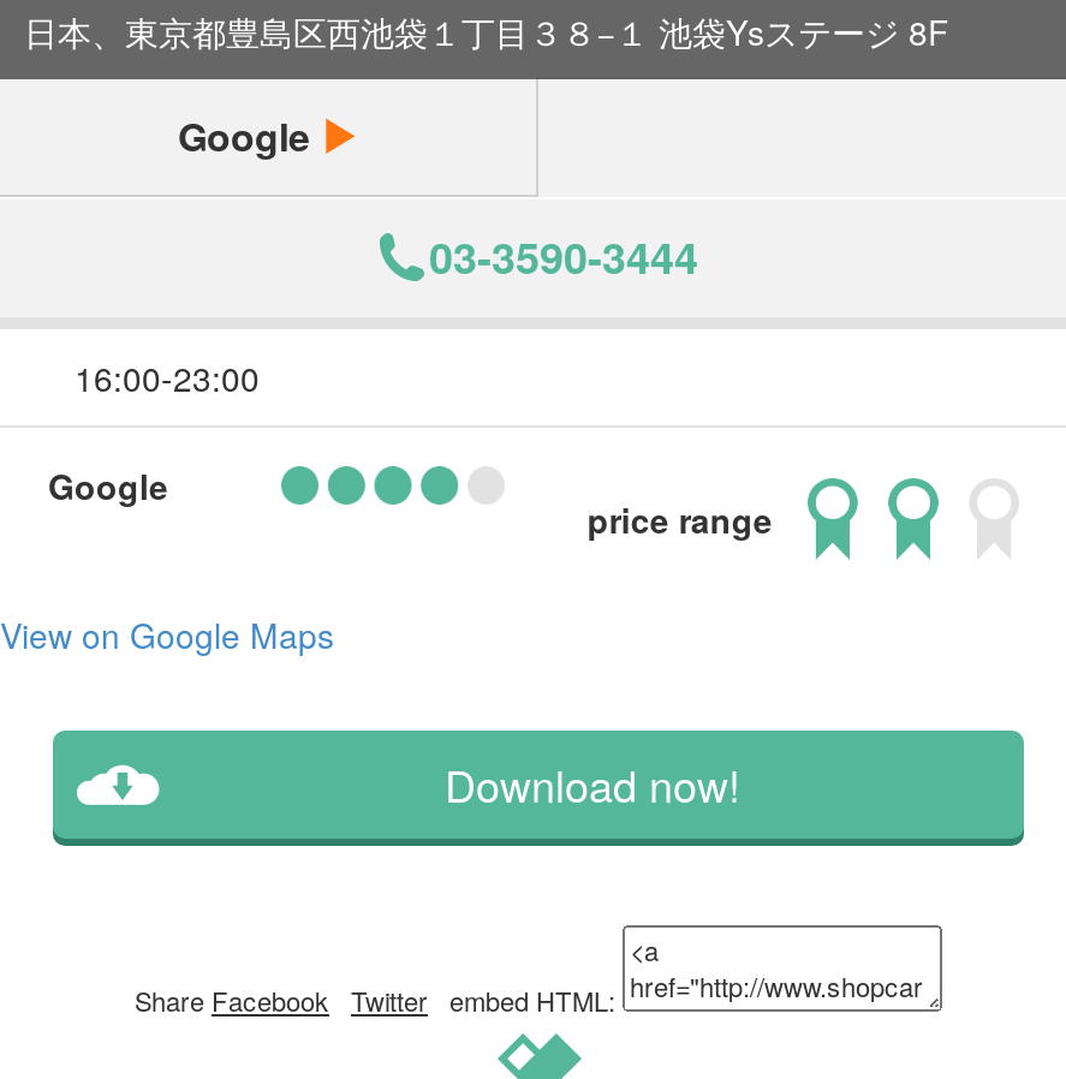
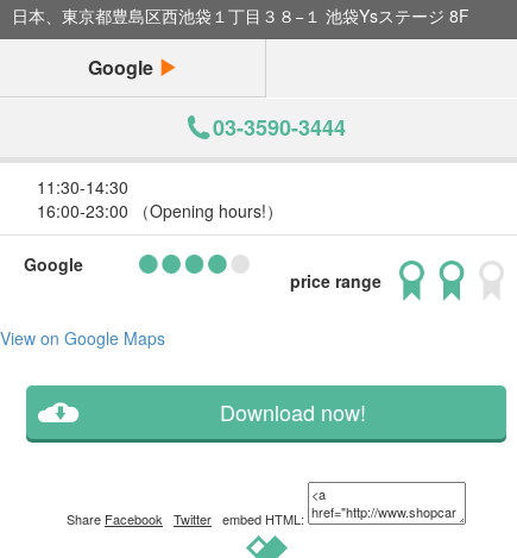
[75,353,260,401] 16:00-23:00 -> [37,175,283,222] 11:30-14:30 | 16:00-23:00 （Opening hours!）

